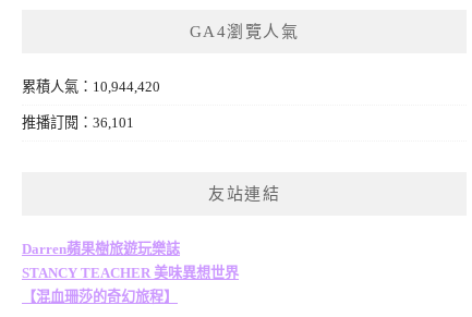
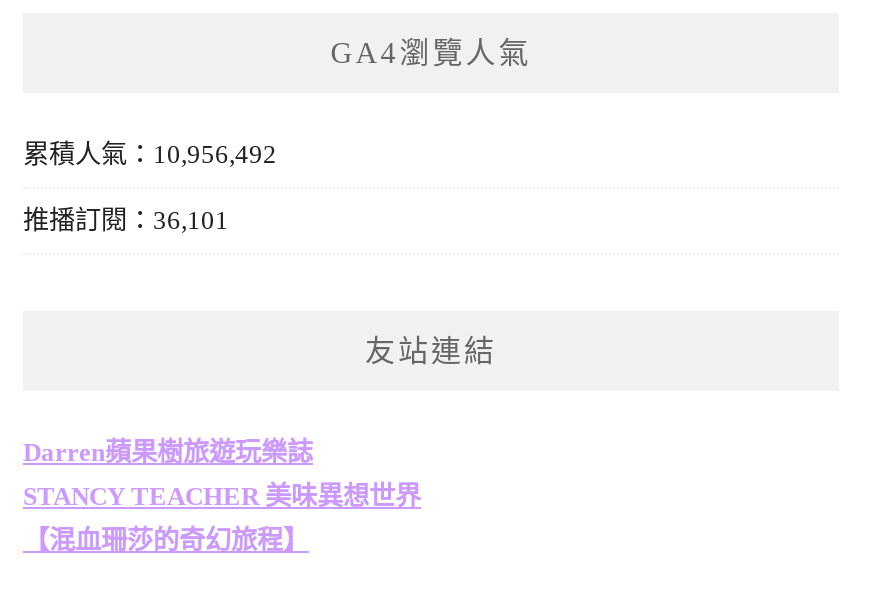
[22,79,160,95] 累積人氣：10,944,420 -> [23,140,277,170] 累積人氣：10,956,492

